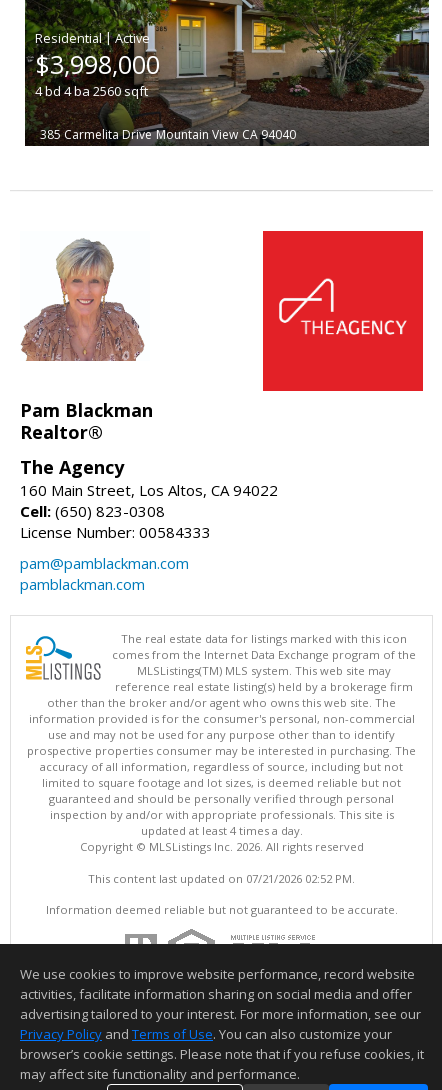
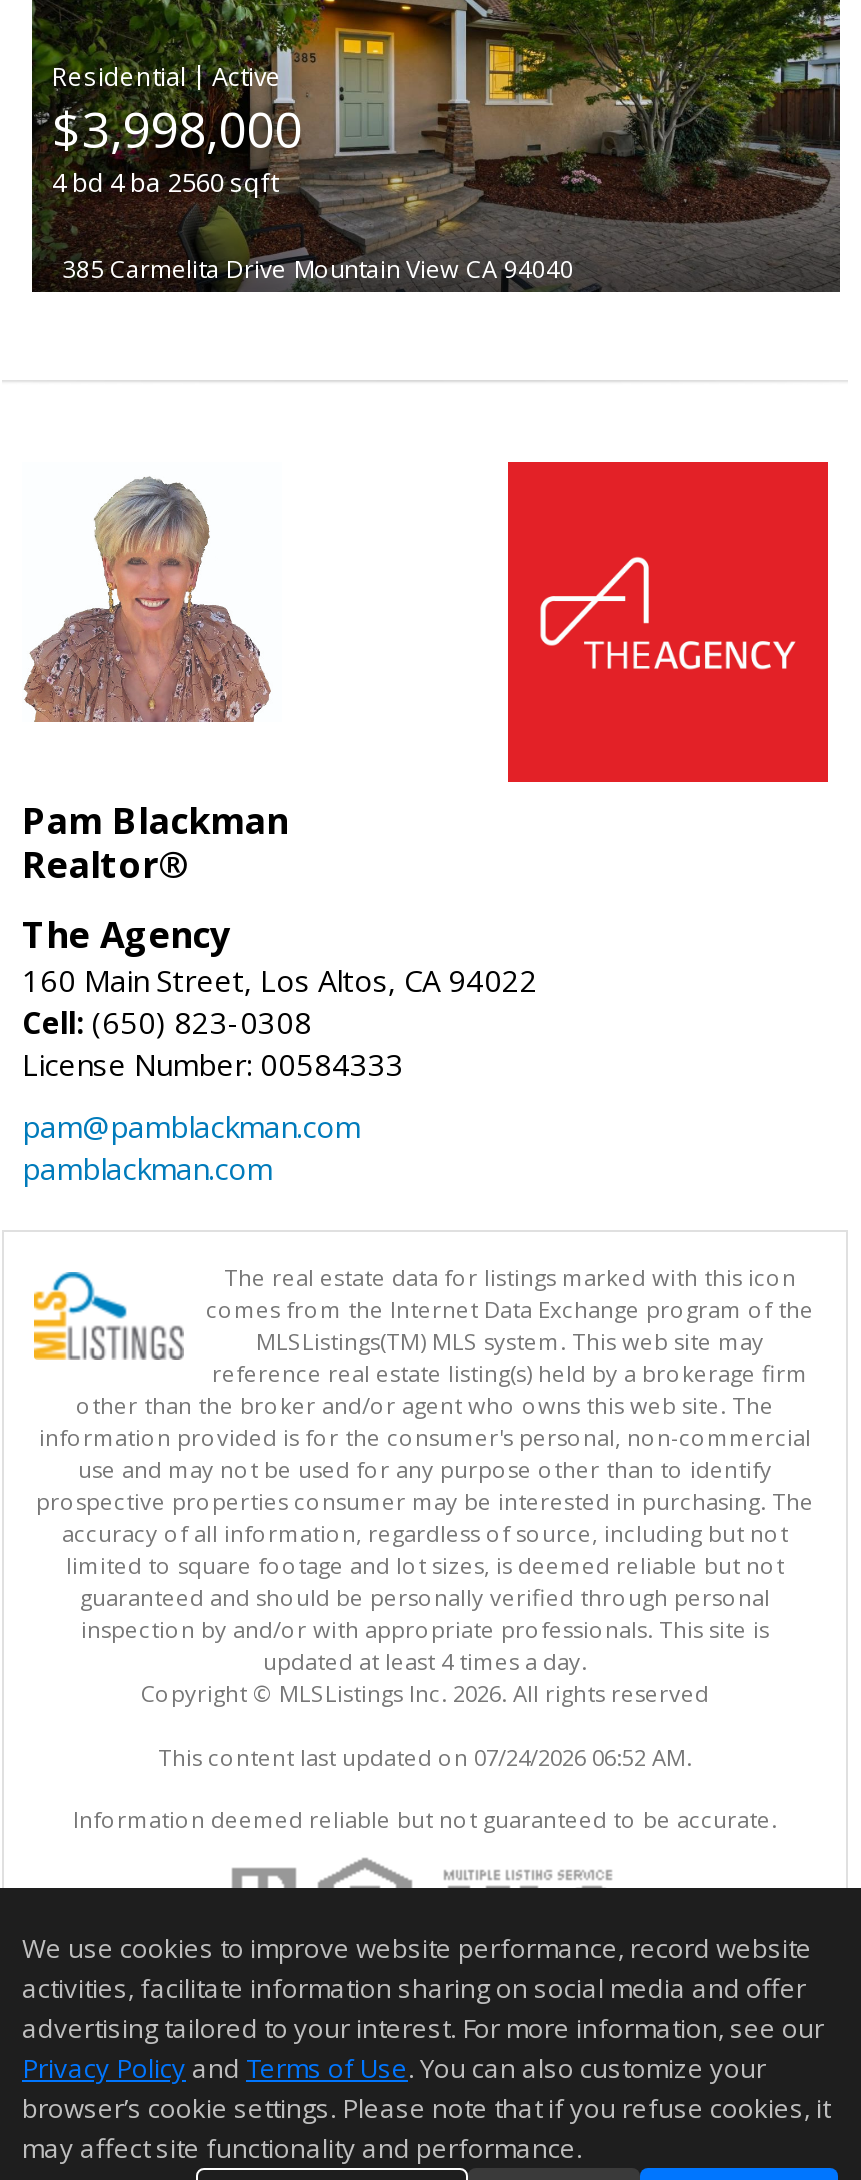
[88,871,355,886] This content last updated on 07/21/2026 02:52 PM. -> [158,1741,692,1771] This content last updated on 07/24/2026 06:52 AM.

